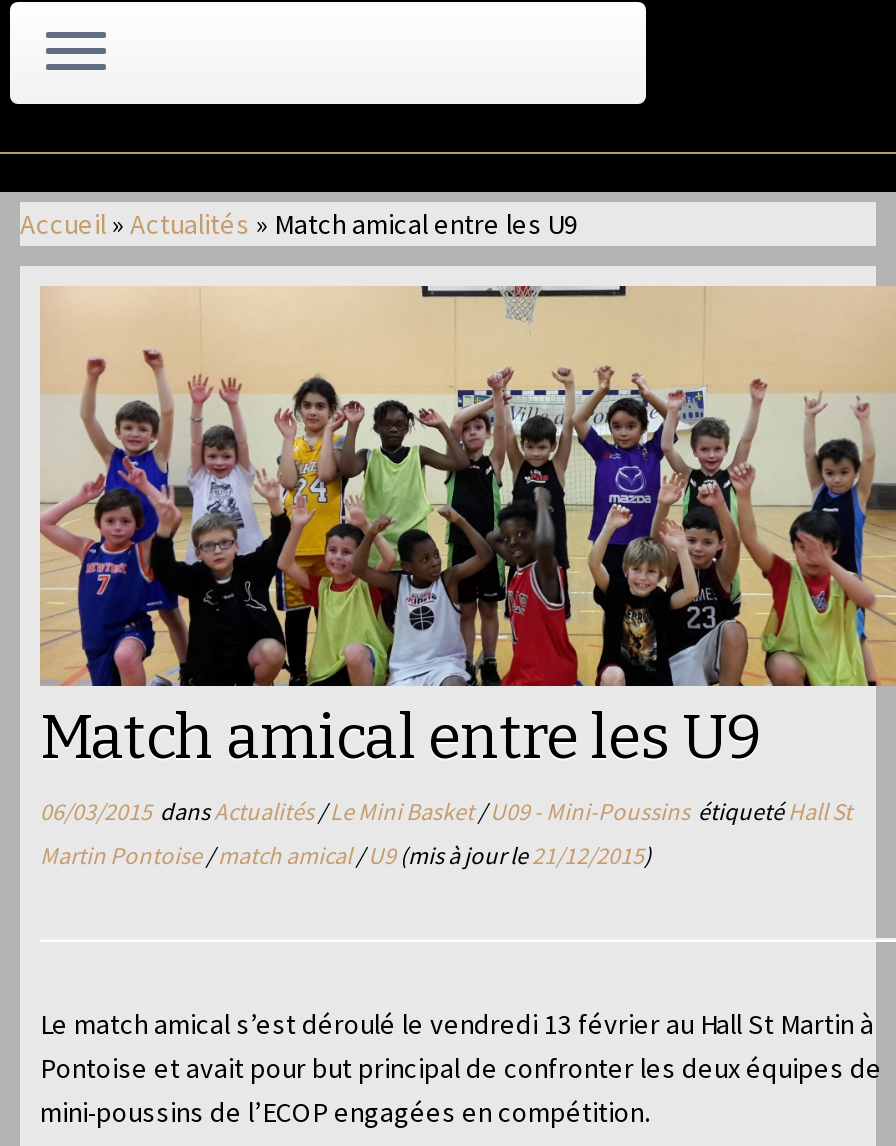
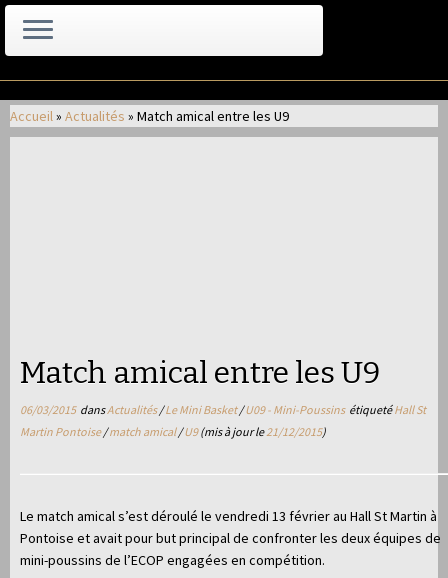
[38,284,890,688] [image] -> none

